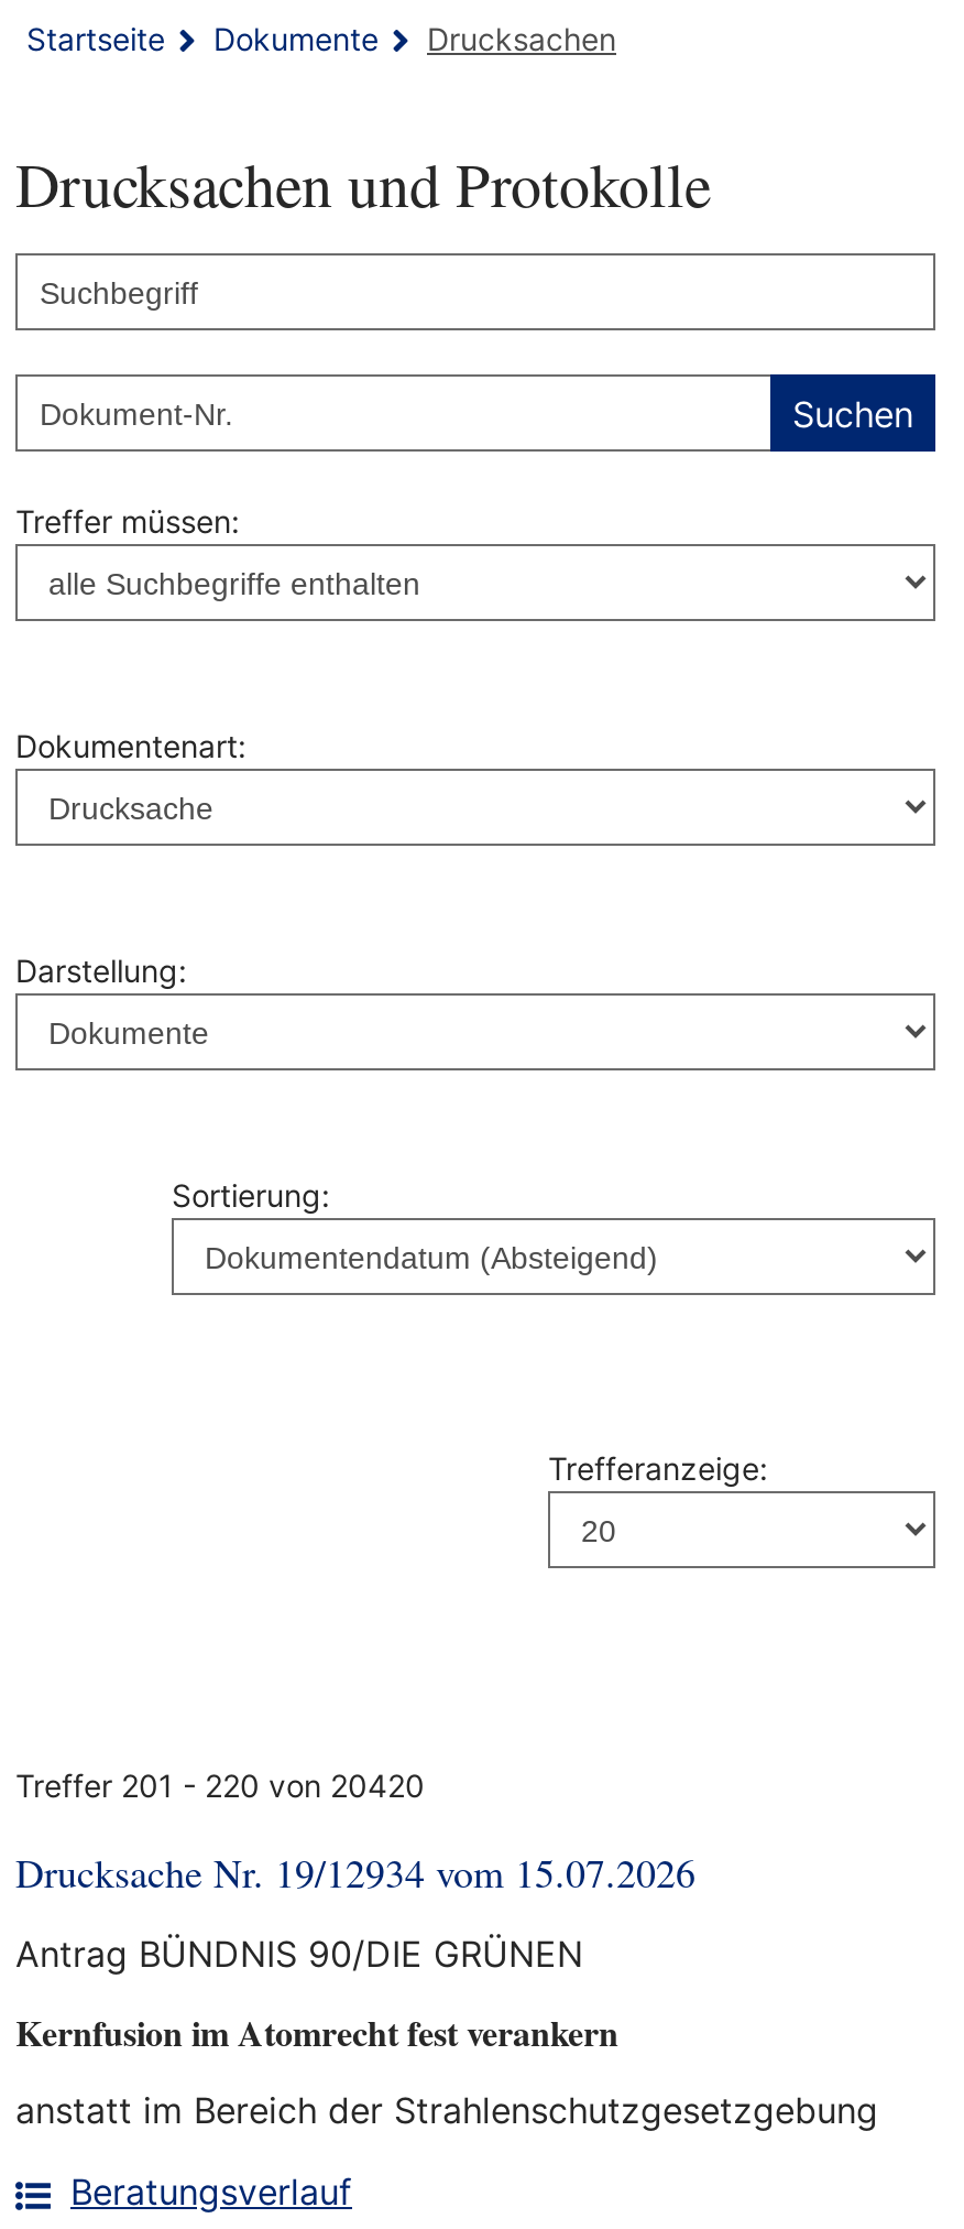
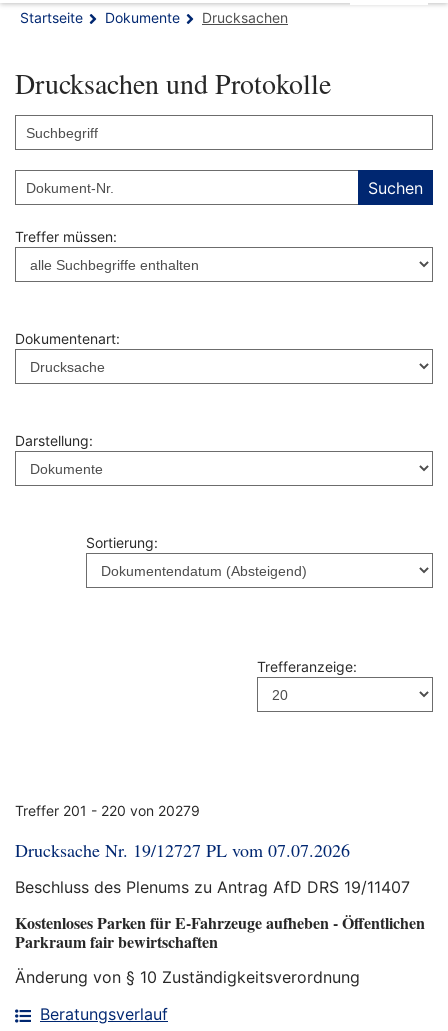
[15,1766,425,1804] Treffer 201 - 220 von 20420 -> [15,802,200,819] Treffer 201 - 220 von 20279
[15,1846,695,1899] Drucksache Nr. 19/12934 vom 15.07.2026 -> [15,838,350,862] Drucksache Nr. 19/12727 PL vom 07.07.2026
[15,1932,583,1976] Antrag BÜNDNIS 90/DIE GRÜNEN -> [15,877,410,897] Beschluss des Plenums zu Antrag AfD DRS 19/11407
[15,2007,618,2057] Kernfusion im Atomrecht fest verankern -> [15,911,425,953] Kostenloses Parken für E-Fahrzeuge aufheben - Öffentlichen | Parkraum fair bewirtschaften
[15,2088,878,2132] anstatt im Bereich der Strahlenschutzgesetzgebung -> [15,967,360,987] Änderung von § 10 Zuständigkeitsverordnung

